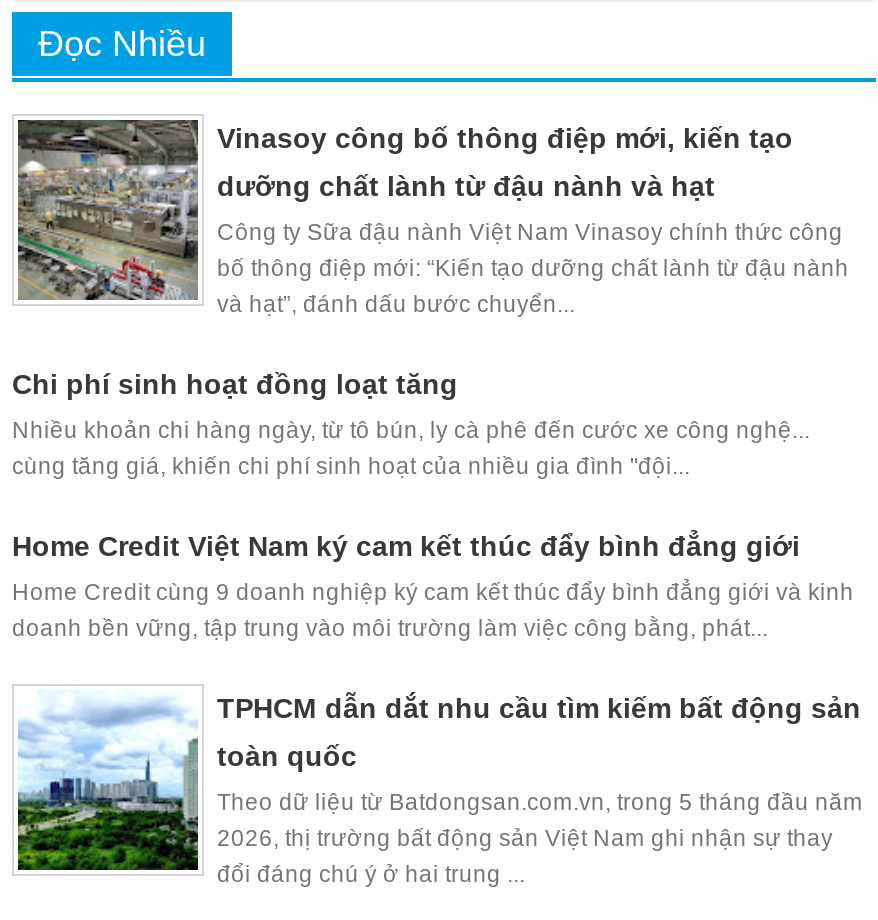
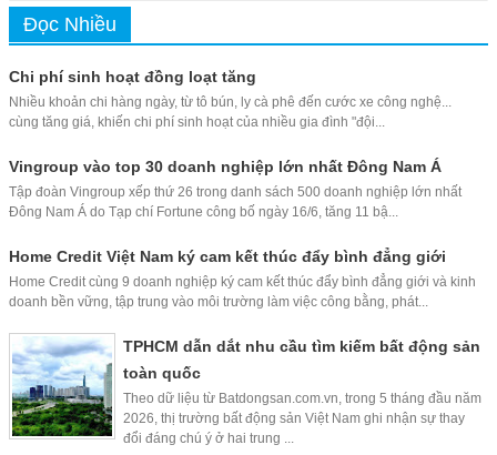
[16,118,849,317] [image] | Vinasoy công bố thông điệp mới, kiến tạo | dưỡng chất lành từ đậu nành và hạt | Công ty Sữa đậu nành Việt Nam Vinasoy chính thức công | bố thông điệp mới: “Kiến tạo dưỡng chất lành từ đậu nành | và hạt”, đánh dấu bước chuyển... -> none
moved [12,367,810,479] -> [9,67,452,129]: Chi phí sinh hoạt đồng loạt tăng | Nhiều khoản chi hàng ngày, từ tô bún, ly cà phê đến cước xe công nghệ... | cùng tăng giá, khiến chi phí sinh hoạt của nhiều gia đình "đội...
none -> [9,157,461,219] Vingroup vào top 30 doanh nghiệp lớn nhất Đông Nam Á | Tập đoàn Vingroup xếp thứ 26 trong danh sách 500 doanh nghiệp lớn nhất | Đông Nam Á do Tạp chí Fortune công bố ngày 16/6, tăng 11 bậ...

